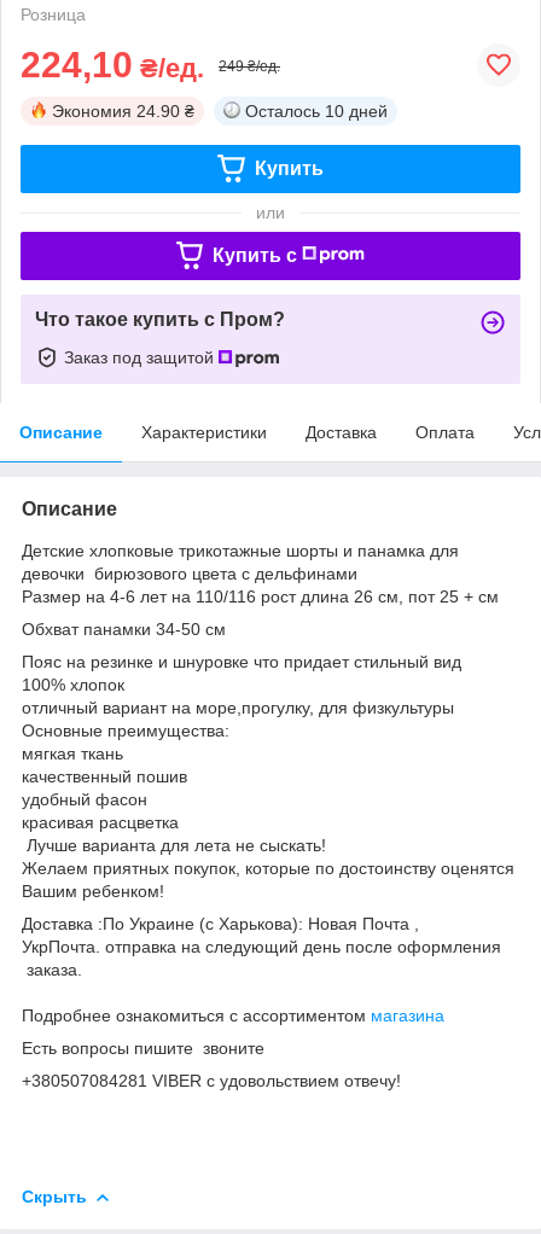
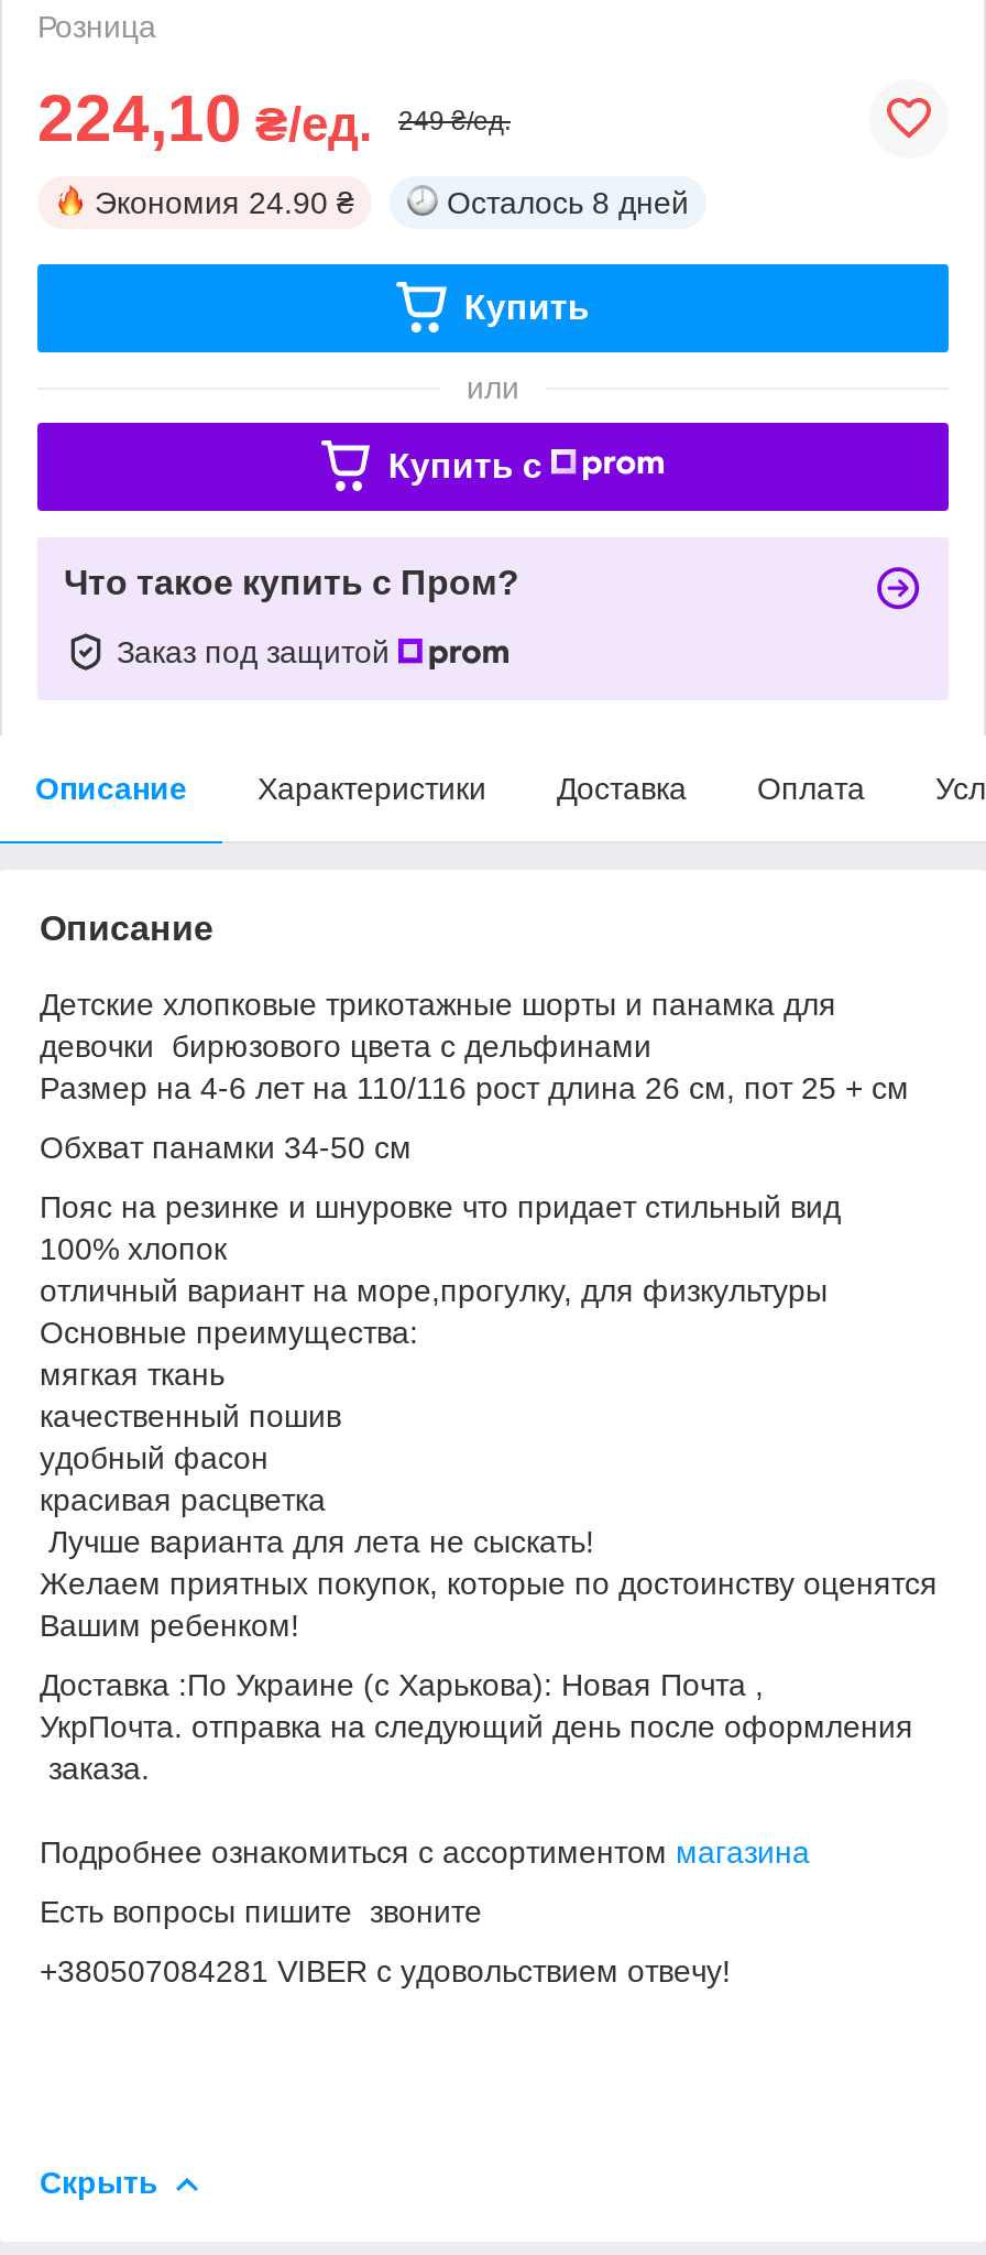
[245,101,388,121] Осталось 10 дней -> [447,185,689,220] Осталось 8 дней

